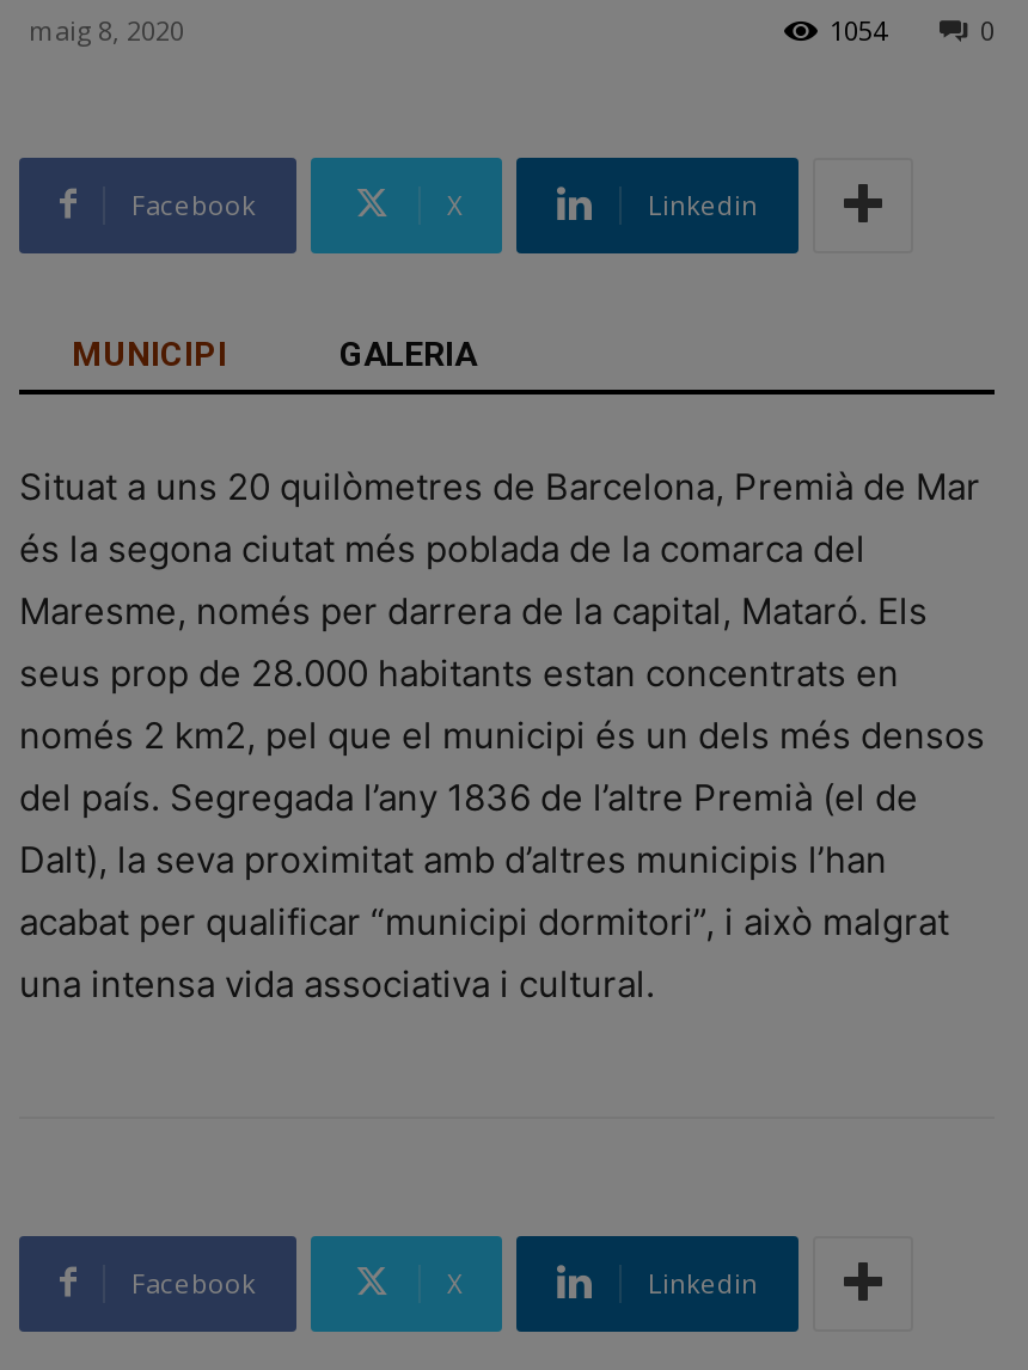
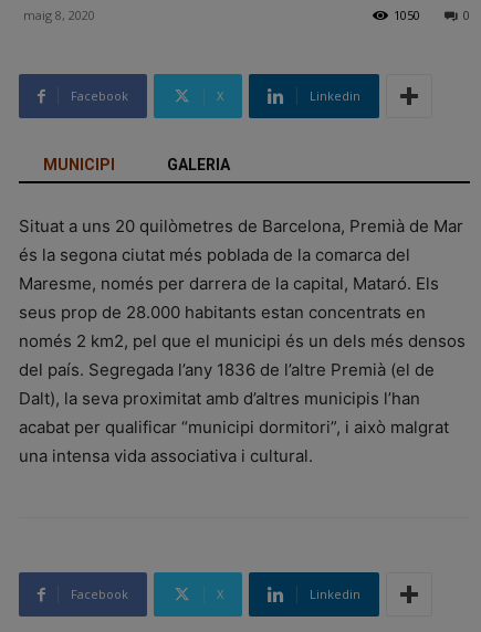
[830,11,887,46] 1054 -> [394,7,420,24] 1050

